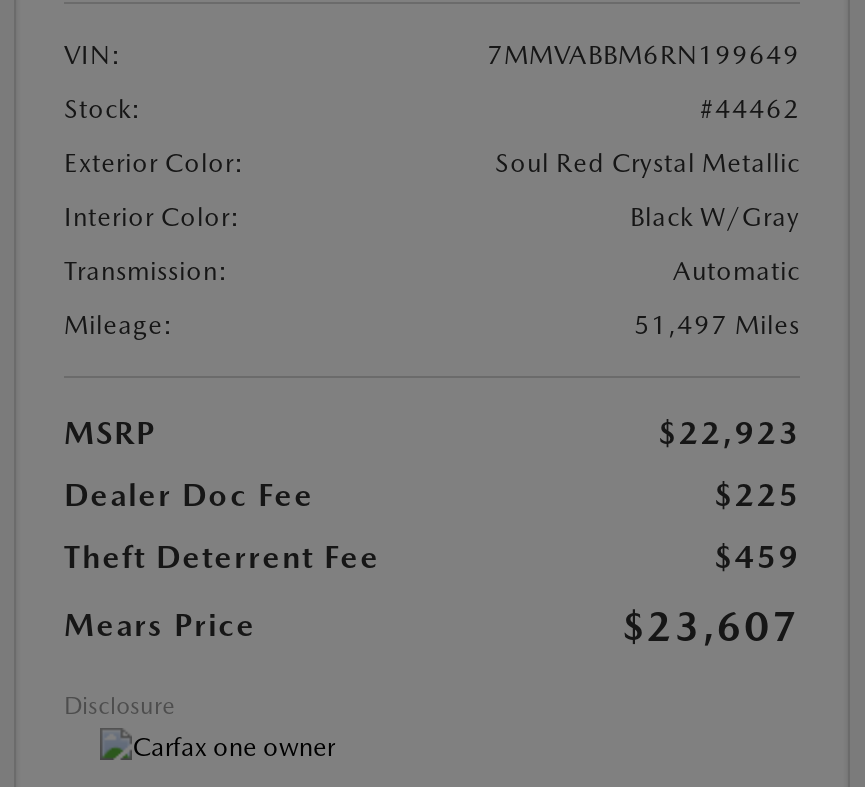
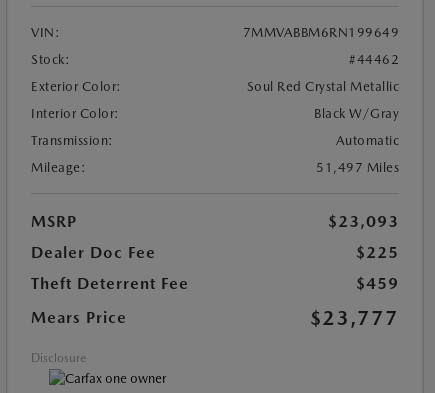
[658,415,800,453] $22,923 -> [328,212,399,231] $23,093
[622,603,800,651] $23,607 -> [310,306,399,330] $23,777

